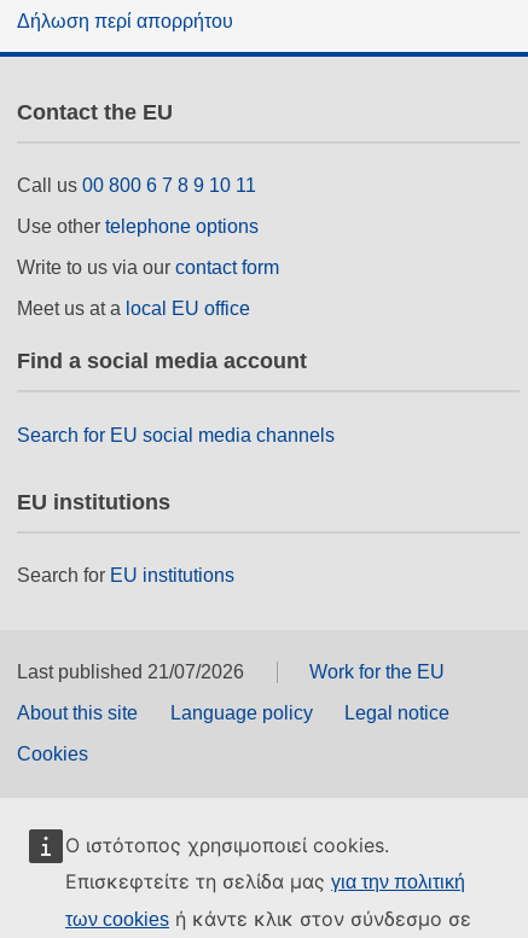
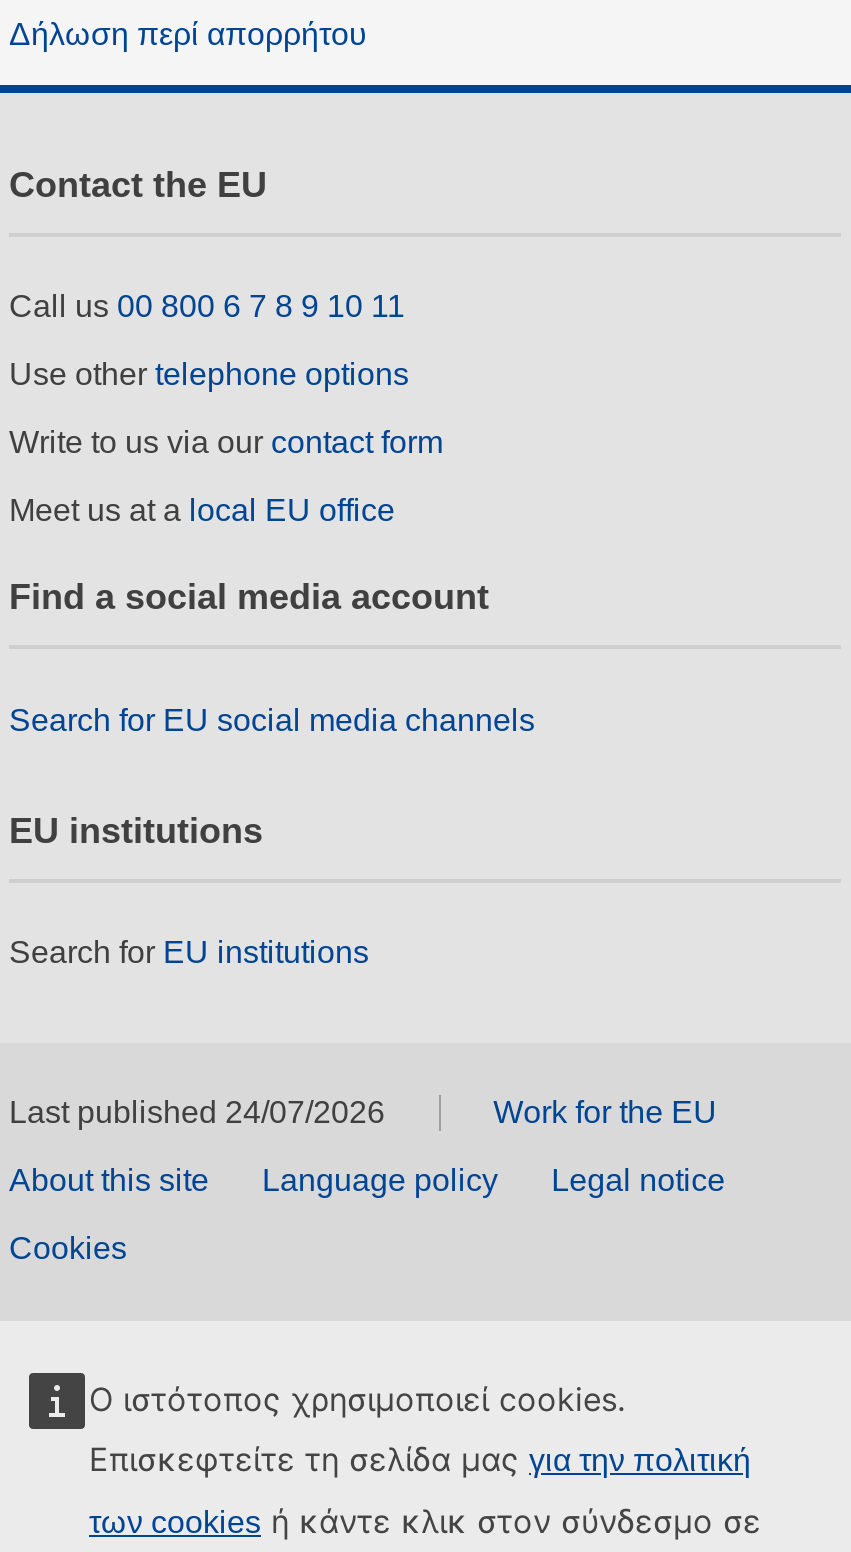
[17,662,244,683] Last published 21/07/2026 -> [9,1096,385,1130] Last published 24/07/2026

